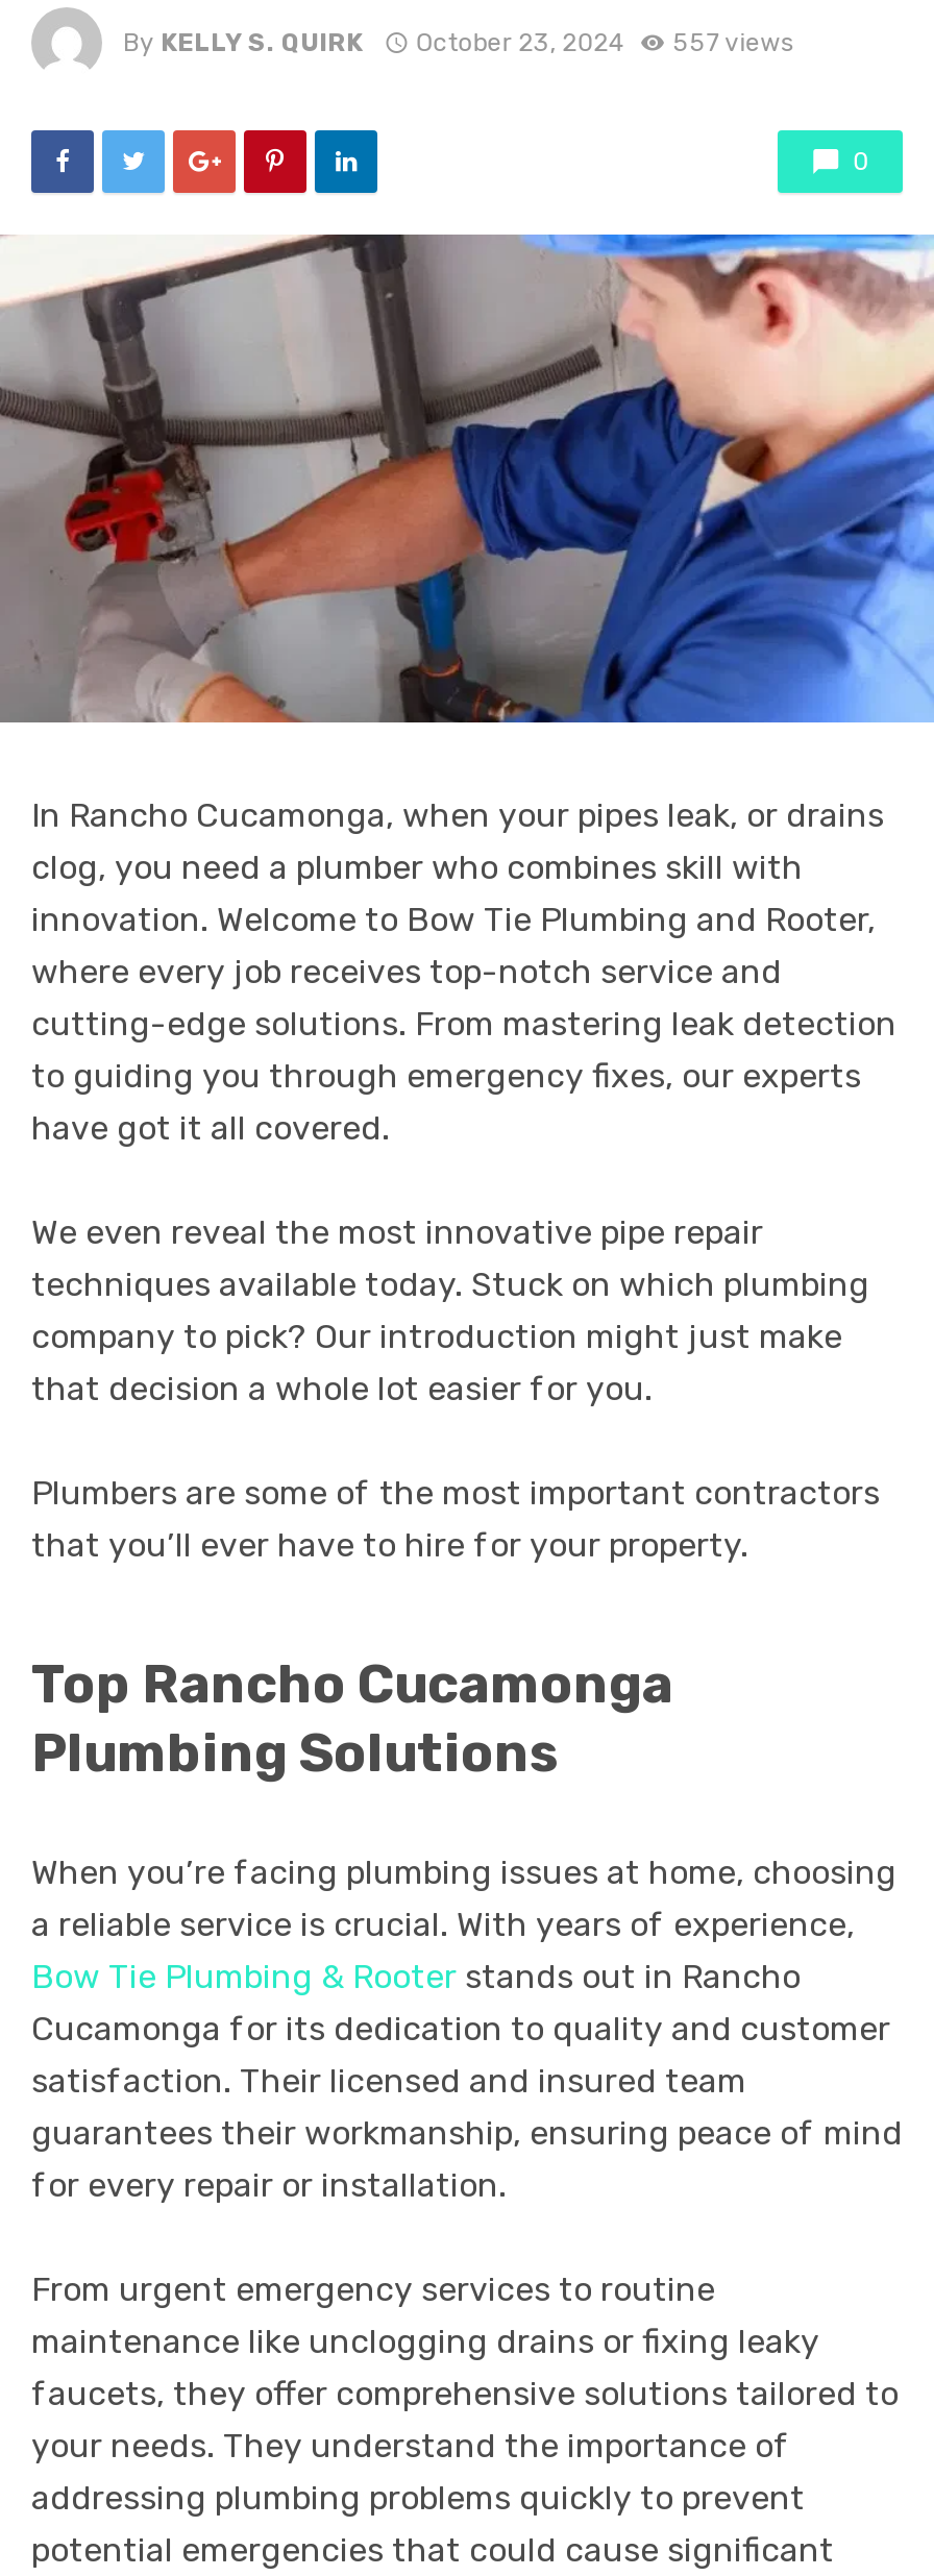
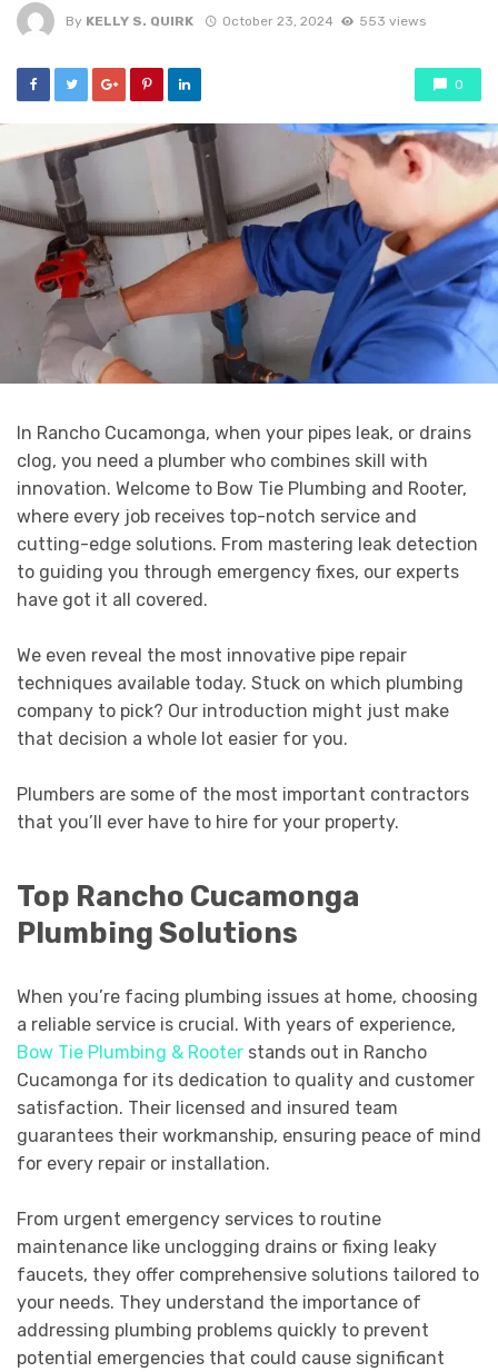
[123,27,793,57] By KELLY S. QUIRK October 23, 2024 557 views -> [66,13,425,28] By KELLY S. QUIRK October 23, 2024 553 views

